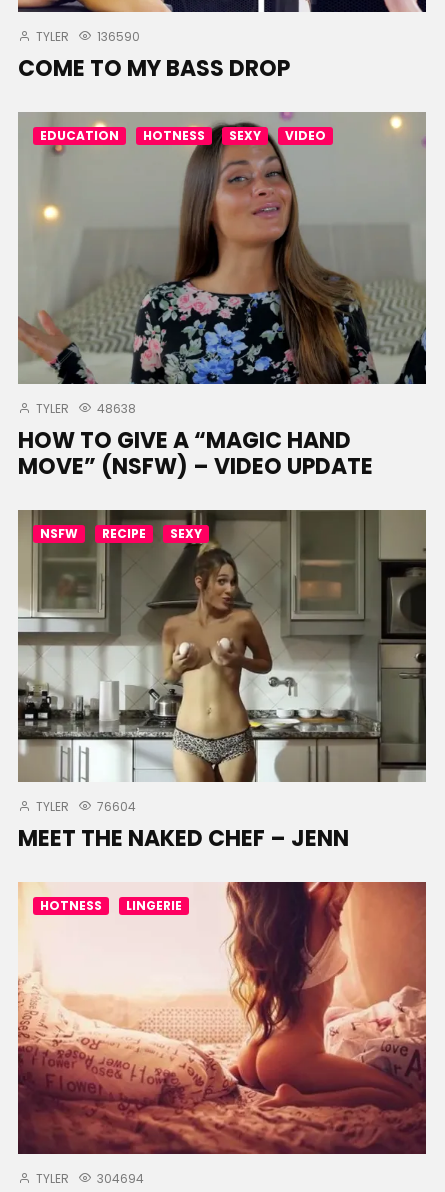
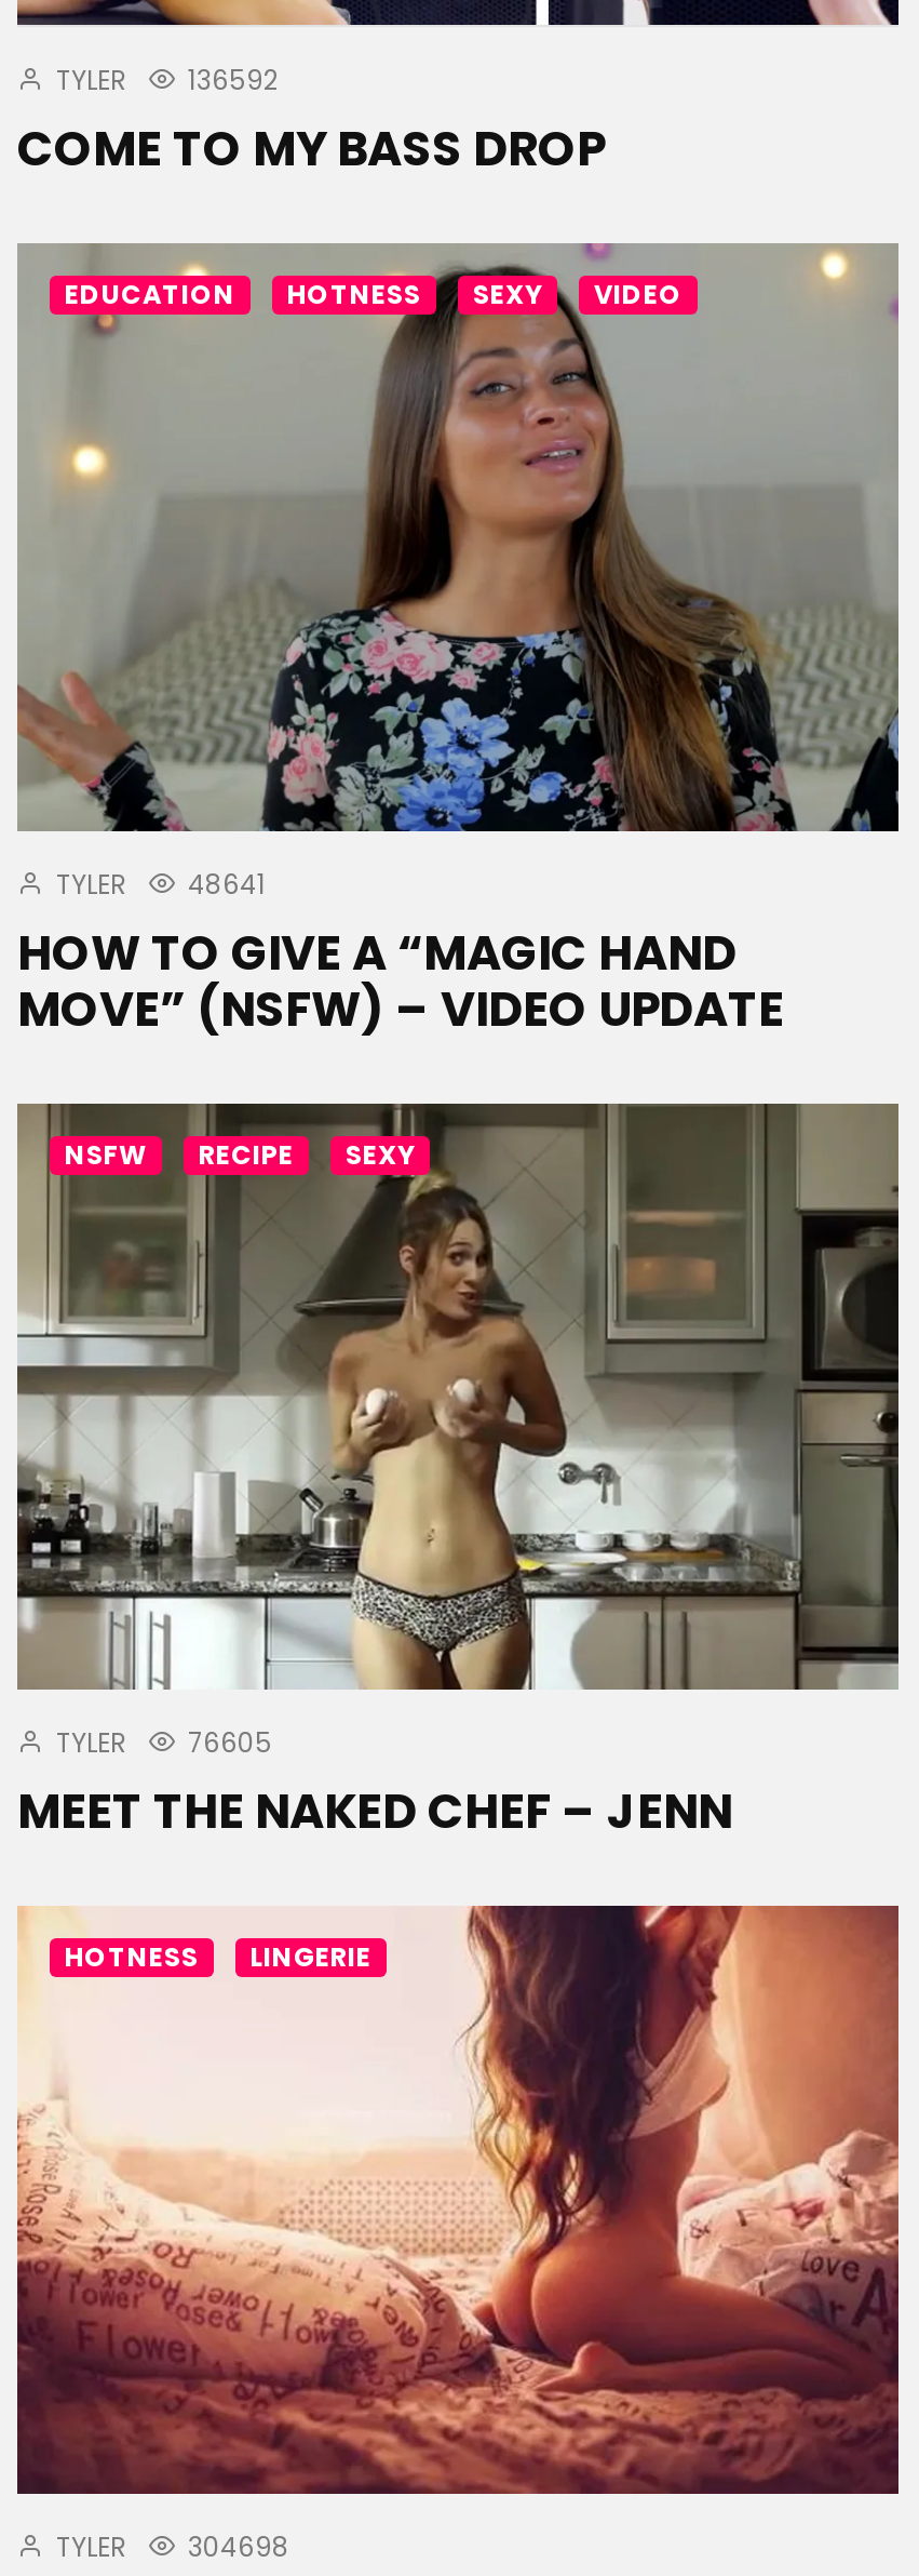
[33,28,140,45] TYLER 136590 -> [50,61,279,98] TYLER 136592
[33,400,136,417] TYLER 48638 -> [50,865,266,902] TYLER 48641
[33,798,136,815] TYLER 76604 -> [50,1725,272,1762] TYLER 76605
[33,1170,144,1187] TYLER 304694 -> [50,2530,289,2566] TYLER 304698

